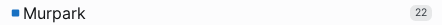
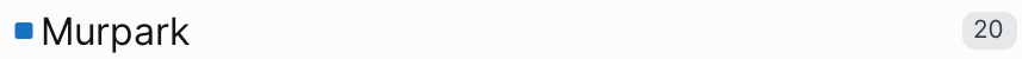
[414,6,427,19] 22 -> [973,15,1005,45] 20

